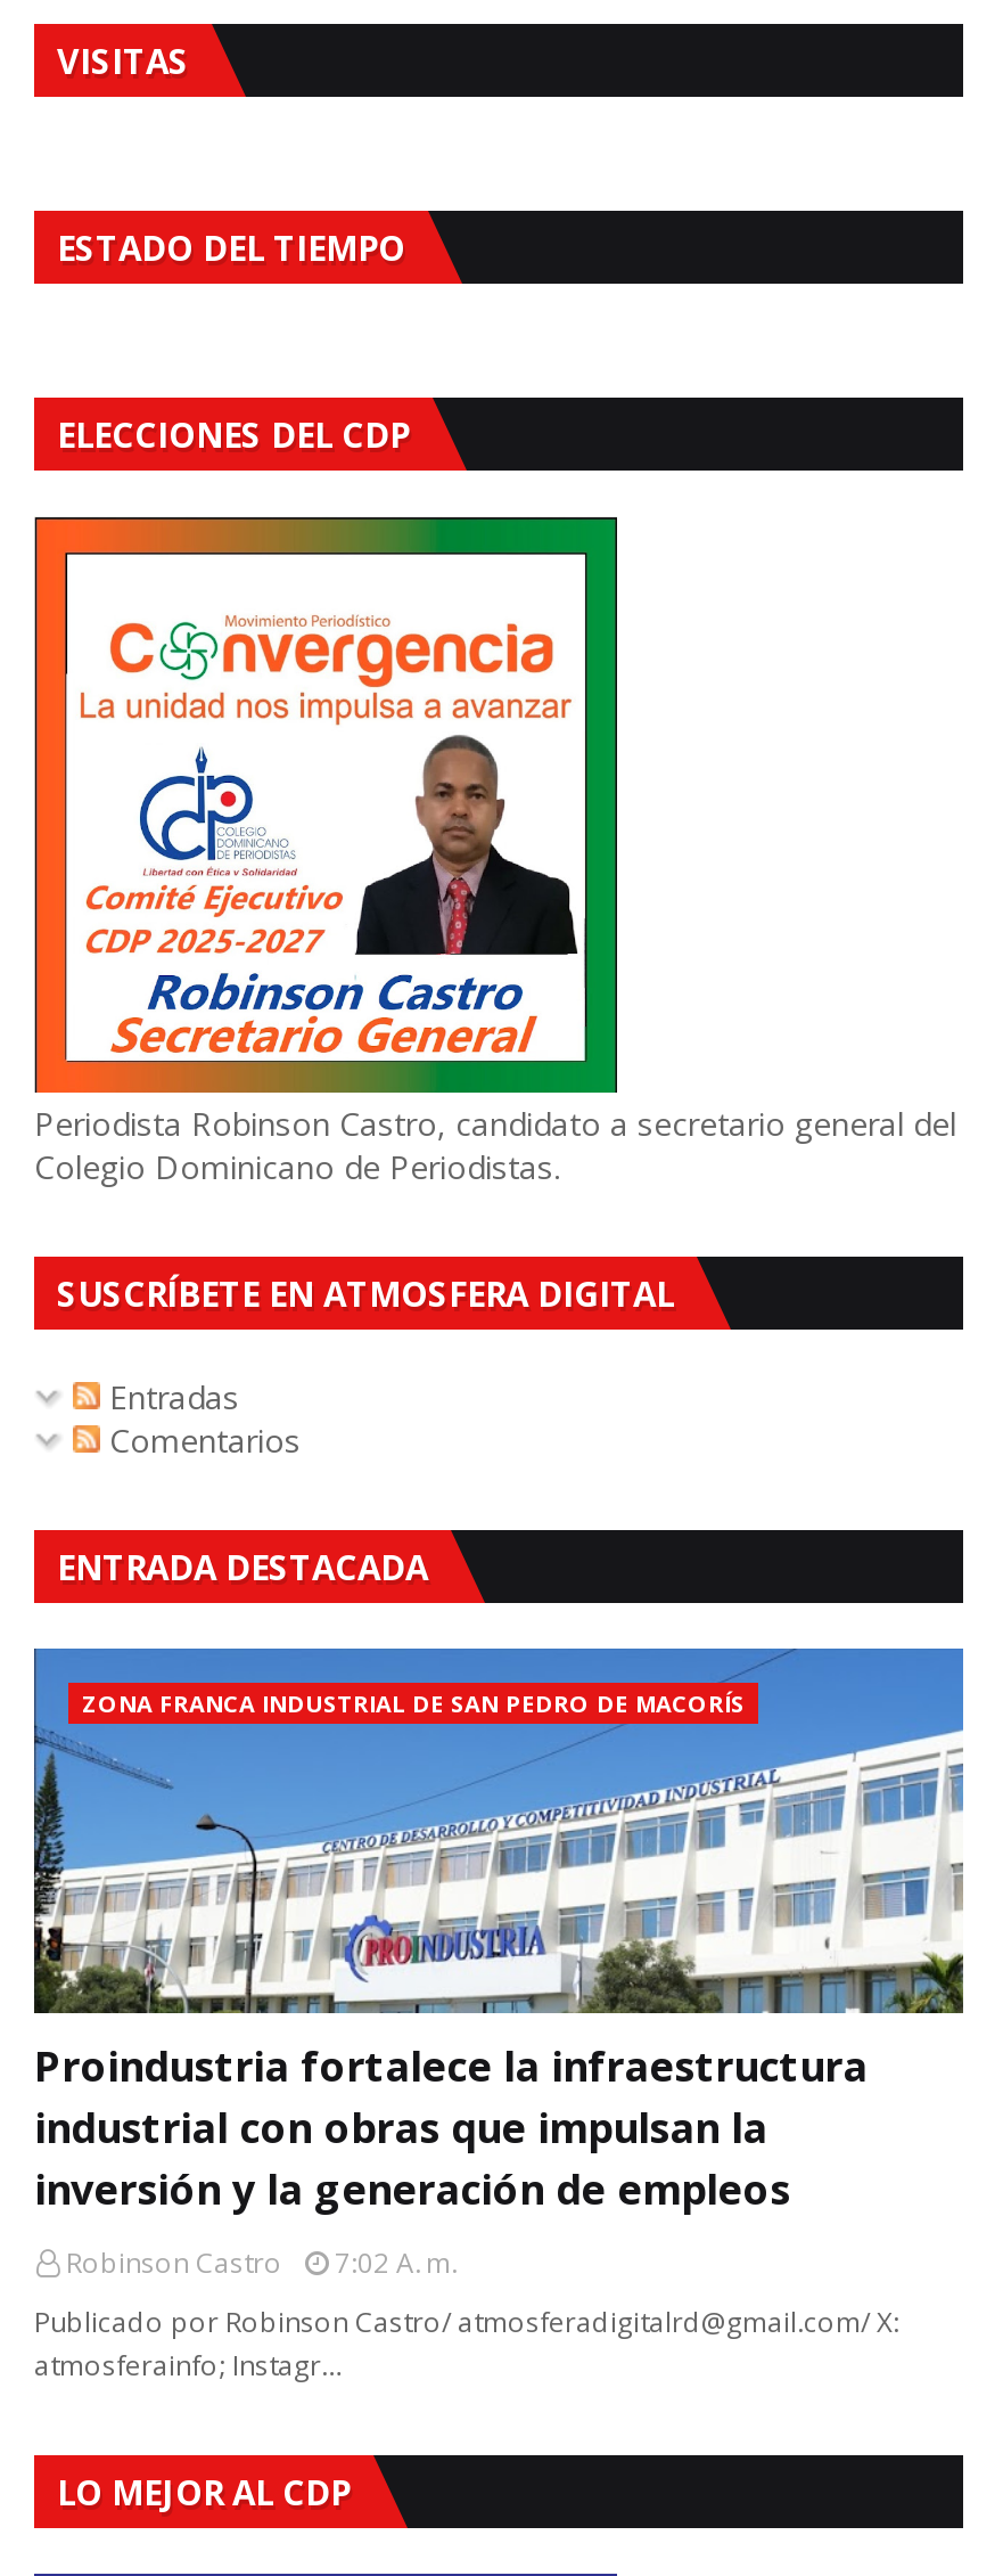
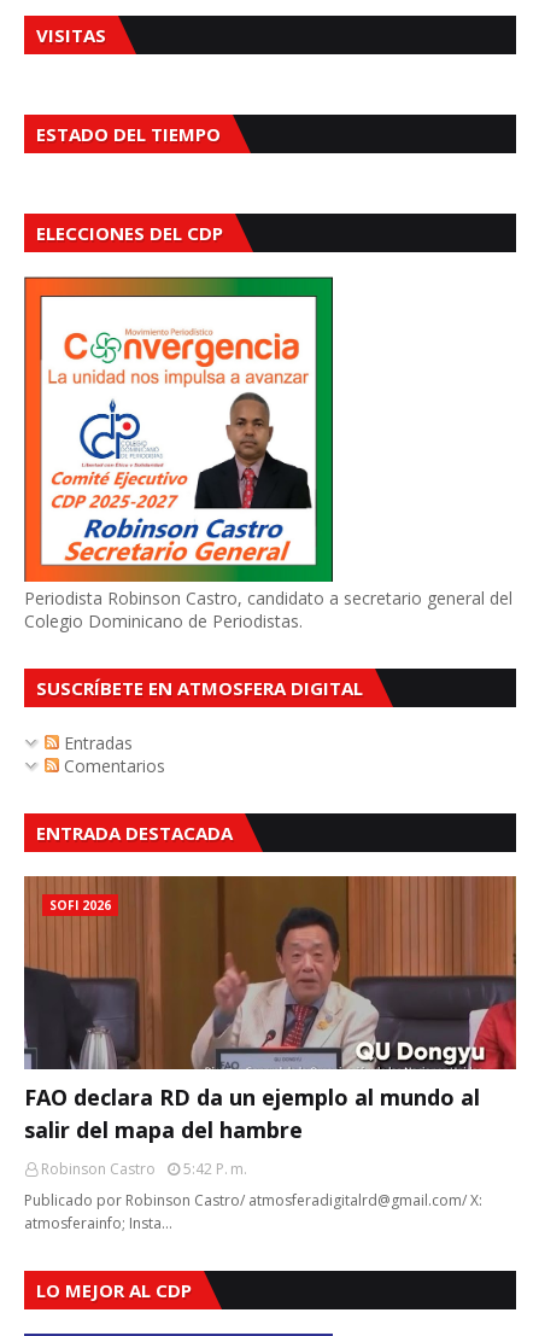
[32,1646,965,2015] [image] | ZONA FRANCA INDUSTRIAL DE SAN PEDRO DE MACORÍS -> [23,875,517,1070] [image] | SOFI 2026
[34,2039,868,2217] Proindustria fortalece la infraestructura | industrial con obras que impulsan la | inversión y la generación de empleos -> [24,1083,480,1144] FAO declara RD da un ejemplo al mundo al | salir del mapa del hambre
[66,2244,458,2283] Robinson Castro 7:02 A. M. -> [41,1159,247,1179] Robinson Castro 5:42 P. M.
[34,2347,342,2385] atmosferainfo; Instagr… -> [24,1213,172,1234] atmosferainfo; Insta…

